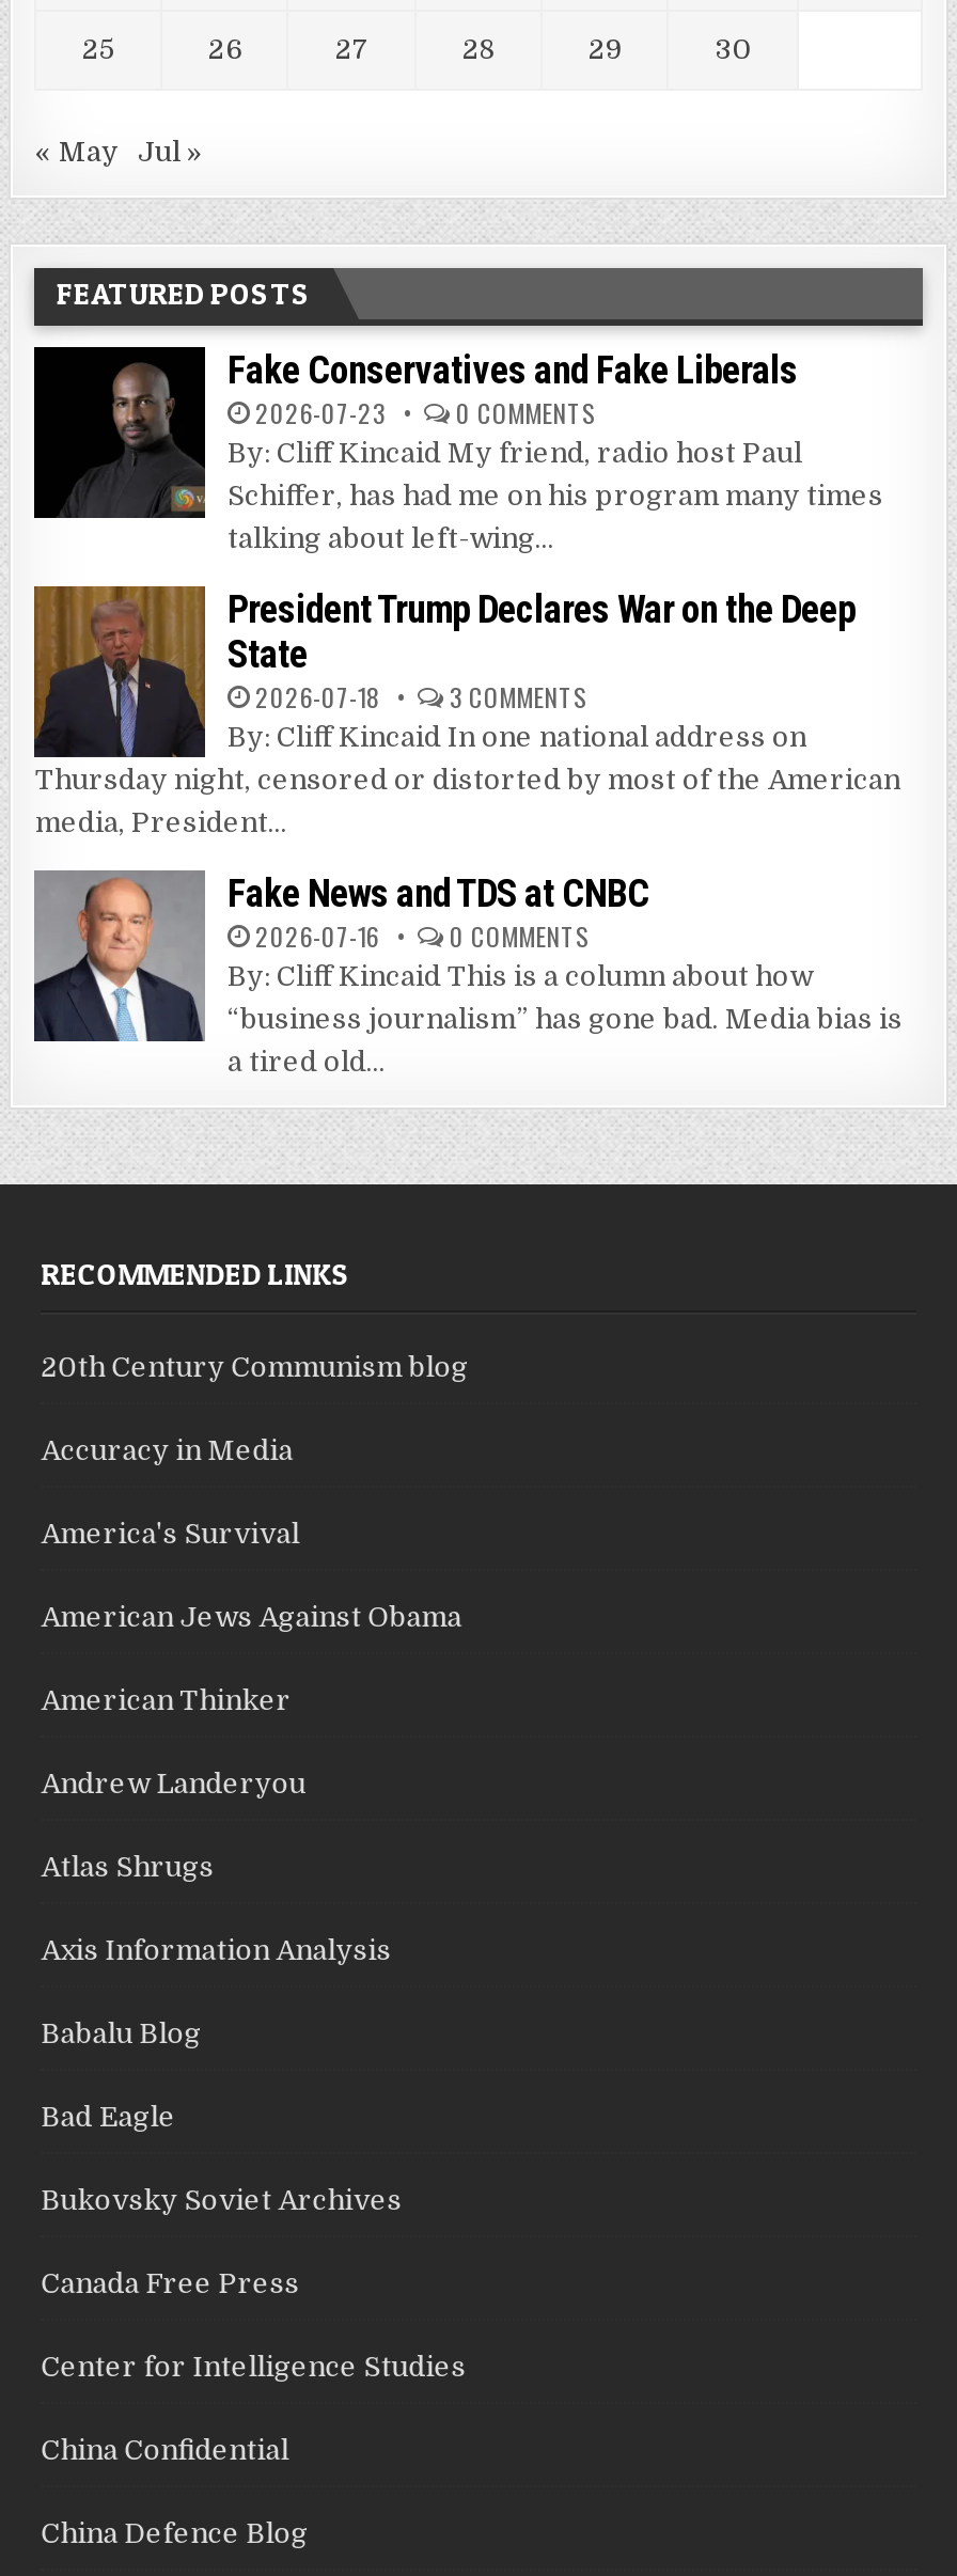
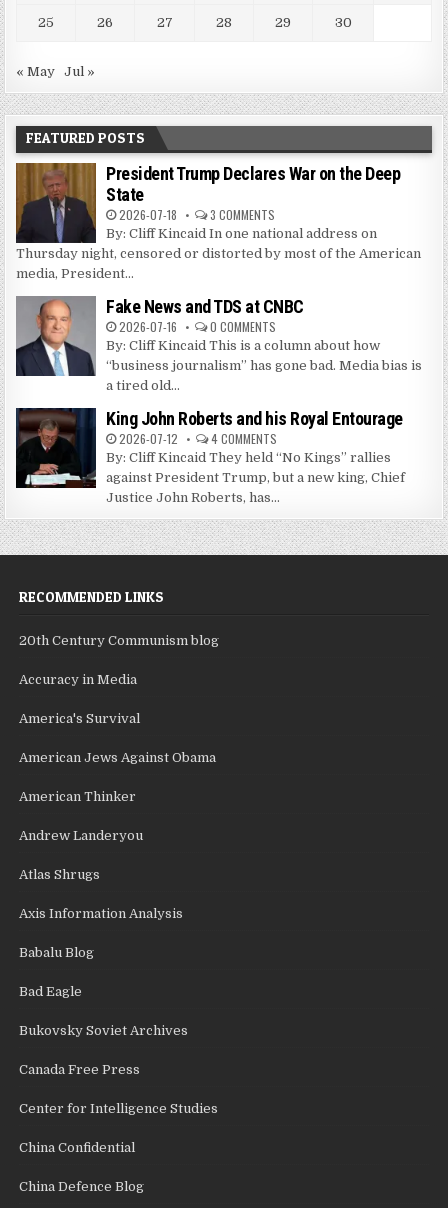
[32,346,883,555] [image] | Fake Conservatives and Fake Liberals | 2026-07-23 | 0 COMMENTS | By: Cliff Kincaid My friend, radio host Paul | Schiffer, has had me on his program many times | talking about left-wing... -> none
moved [32,581,903,1079] -> [15,160,422,393]: [image] | President Trump Declares War on the Deep | State | ... | “business journalism” has gone bad. Media bias is | a tired old...
none -> [16,408,405,505] [image] | King John Roberts and his Royal Entourage | 2026-07-12 | 4 COMMENTS | By: Cliff Kincaid They held “No Kings” rallies | against President Trump, but a new king, Chief | Justice John Roberts, has...

